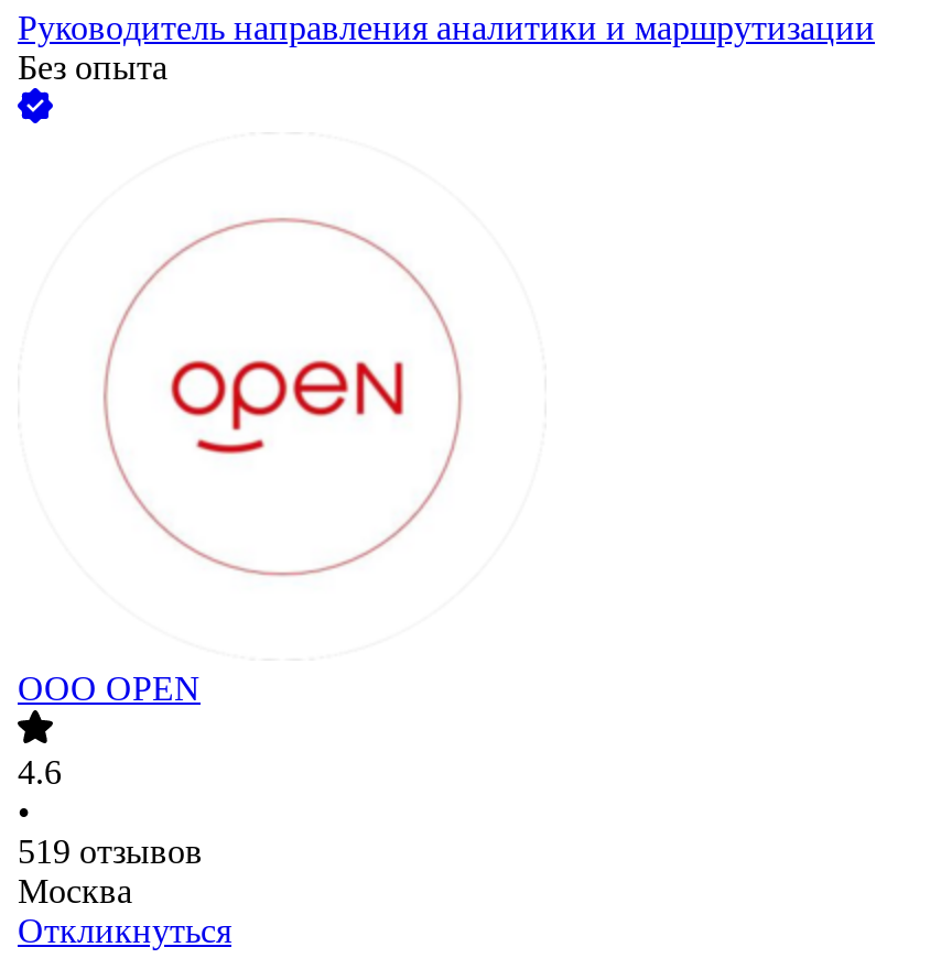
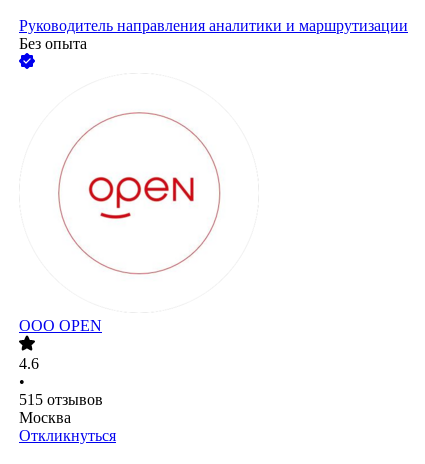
[18,834,203,871] 519 отзывов -> [19,391,103,408] 515 отзывов

